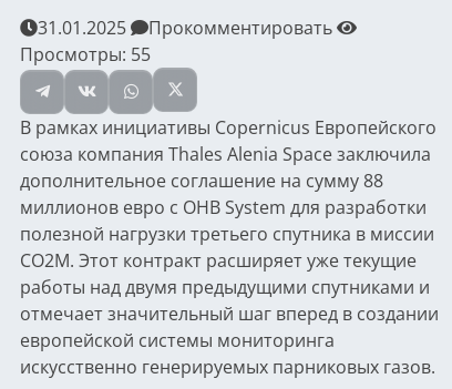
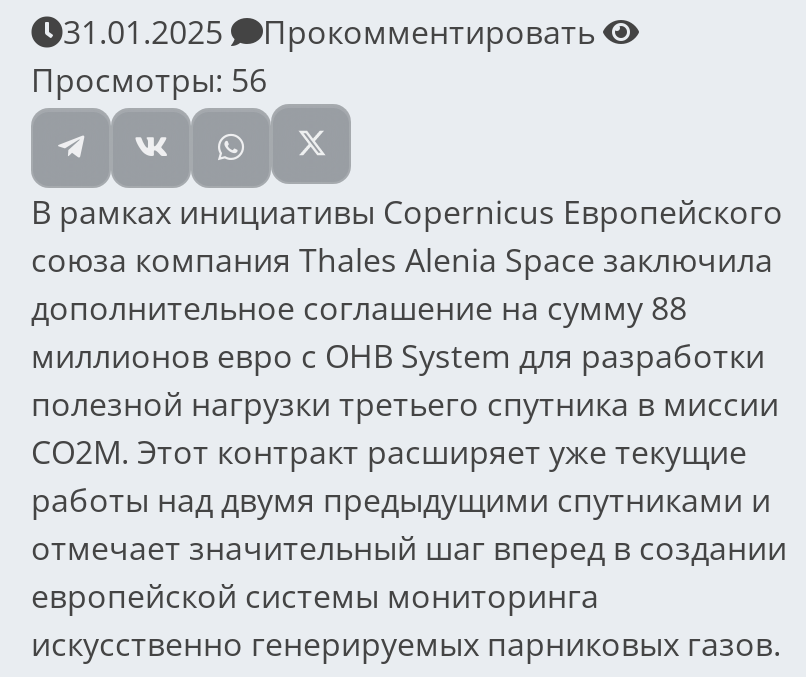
[20,42,151,66] Просмотры: 55 -> [31,57,267,101] Просмотры: 56

